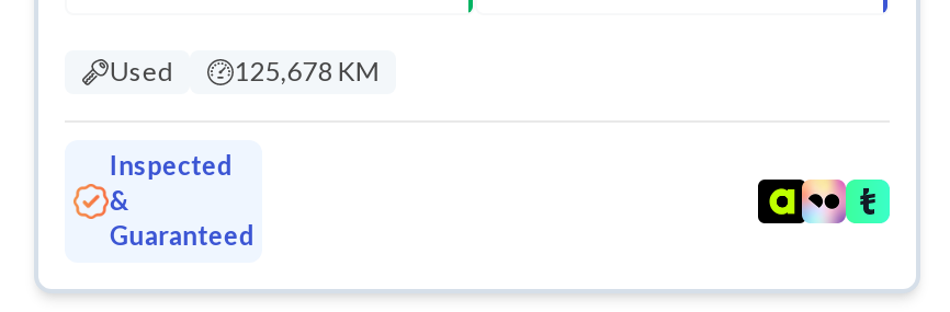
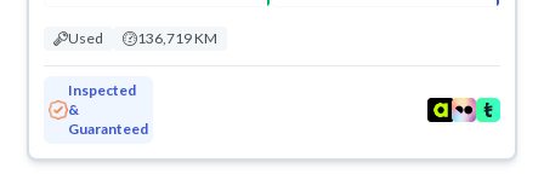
[109,55,379,88] Used 125,678 KM -> [68,29,218,47] Used 136,719 KM

